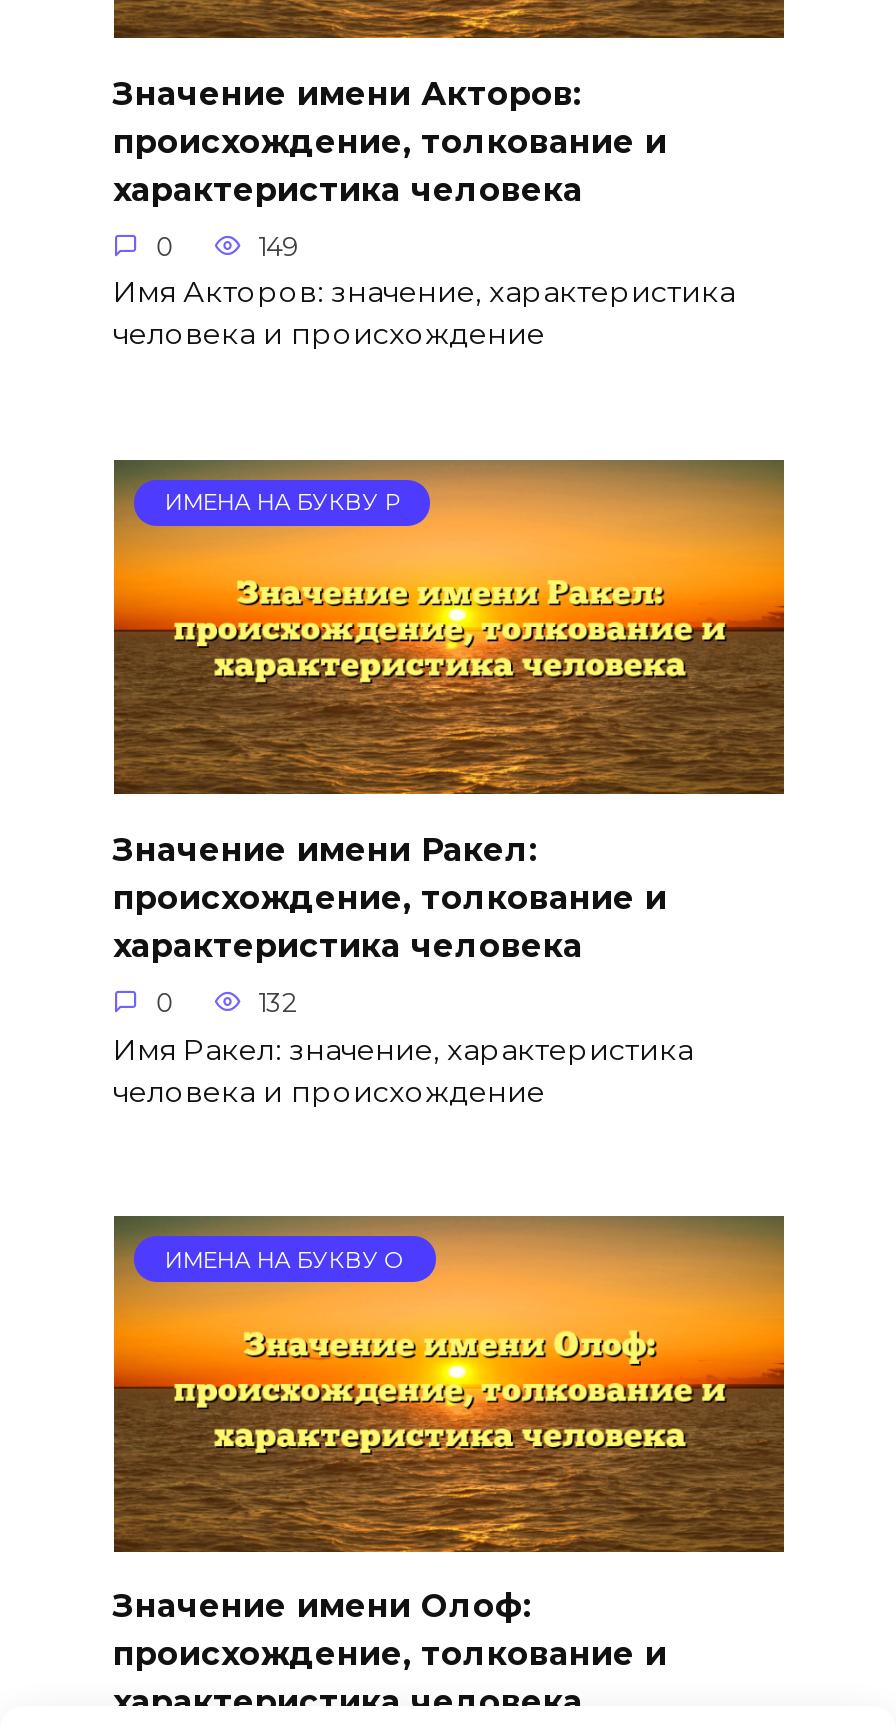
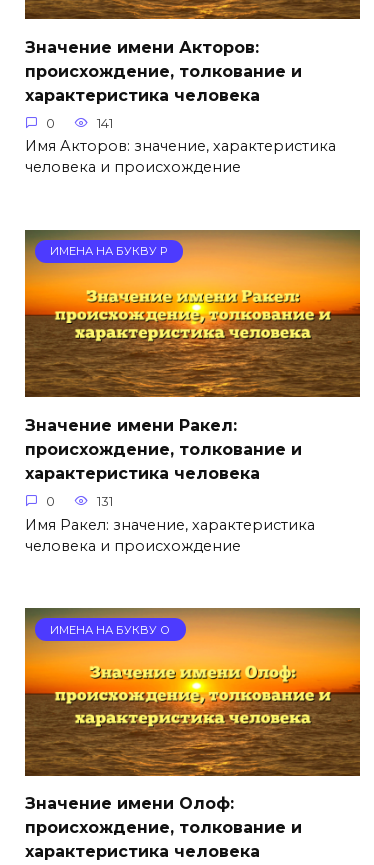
[258,231,298,261] 149 -> [97,116,113,131] 141
[258,988,296,1018] 132 -> [97,494,113,509] 131

